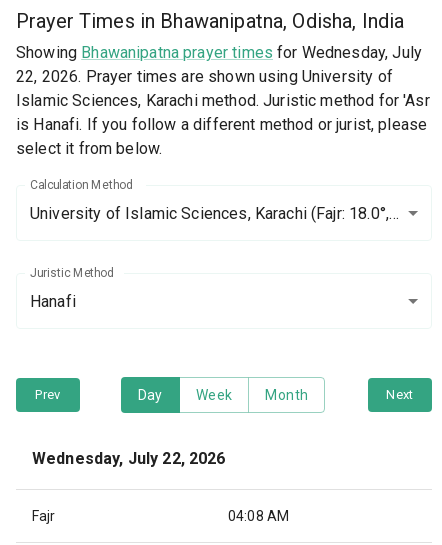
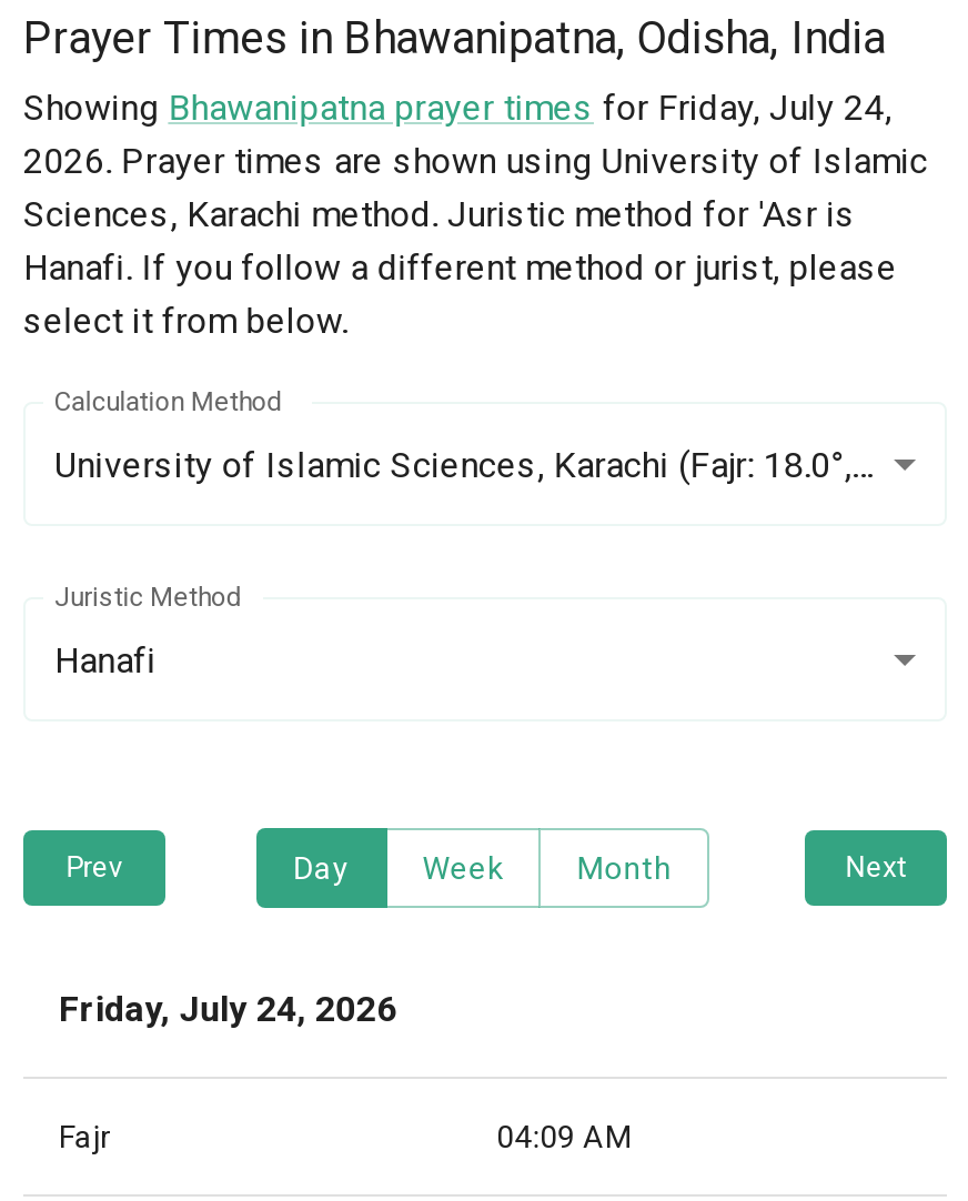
[16,43,430,134] Showing Bhawanipatna prayer times for Wednesday, July | 22, 2026. Prayer times are shown using University of | Islamic Sciences, Karachi method. Juristic method for 'Asr | is Hanafi. If you follow a different method or jurist, please -> [23,87,928,289] Showing Bhawanipatna prayer times for Friday, July 24, | 2026. Prayer times are shown using University of Islamic | Sciences, Karachi method. Juristic method for 'Asr is | Hanafi. If you follow a different method or jurist, please
[32,449,226,468] Wednesday, July 22, 2026 -> [59,988,397,1030] Friday, July 24, 2026
[228,508,289,524] 04:08 AM -> [496,1119,632,1154] 04:09 AM

